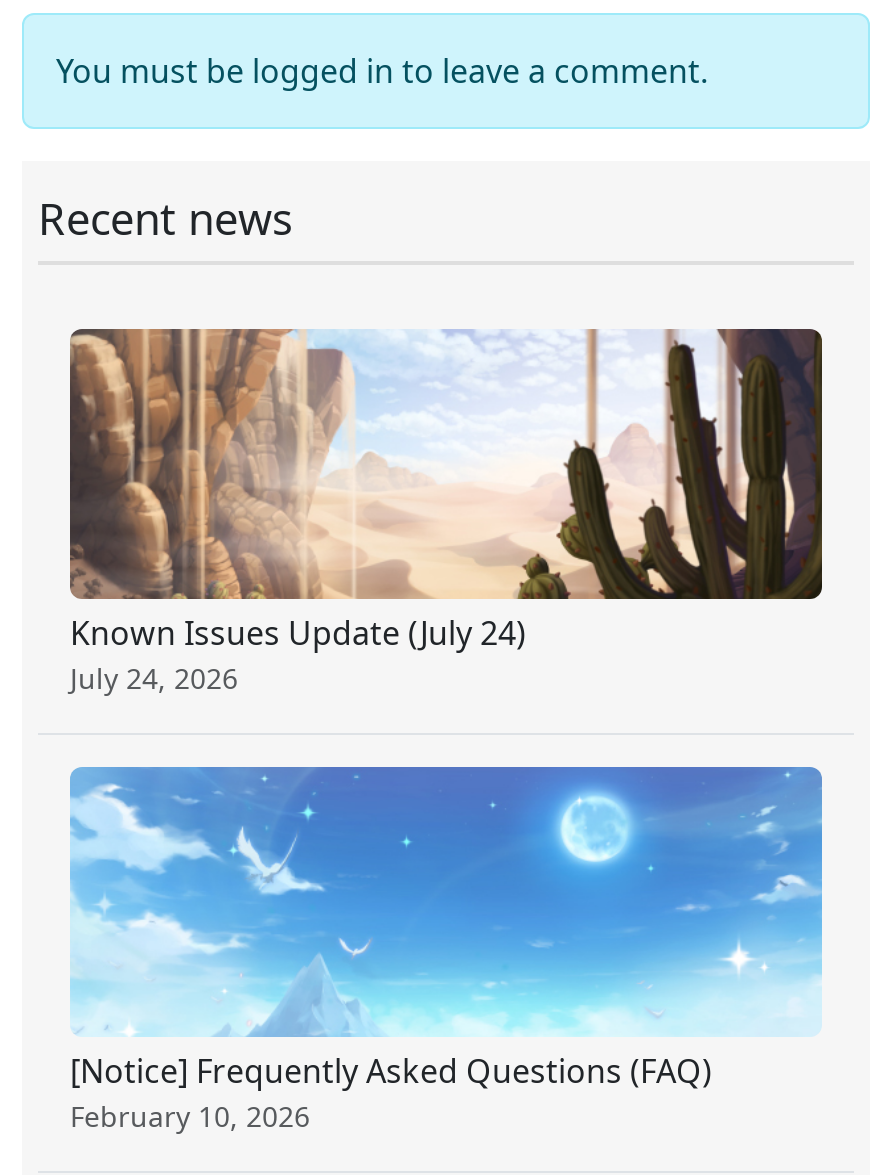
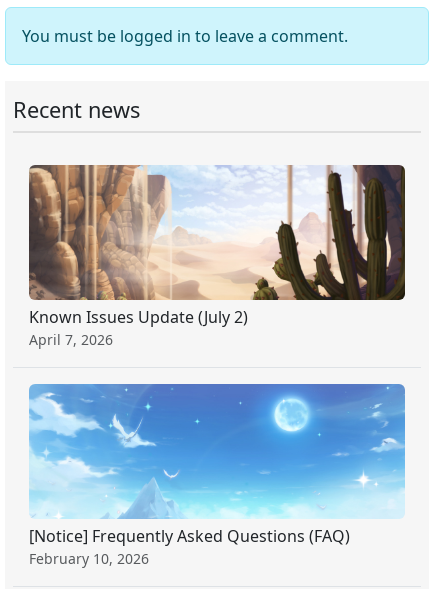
[70,611,526,697] Known Issues Update (July 24) | July 24, 2026 -> [29,306,248,349] Known Issues Update (July 2) | April 7, 2026

